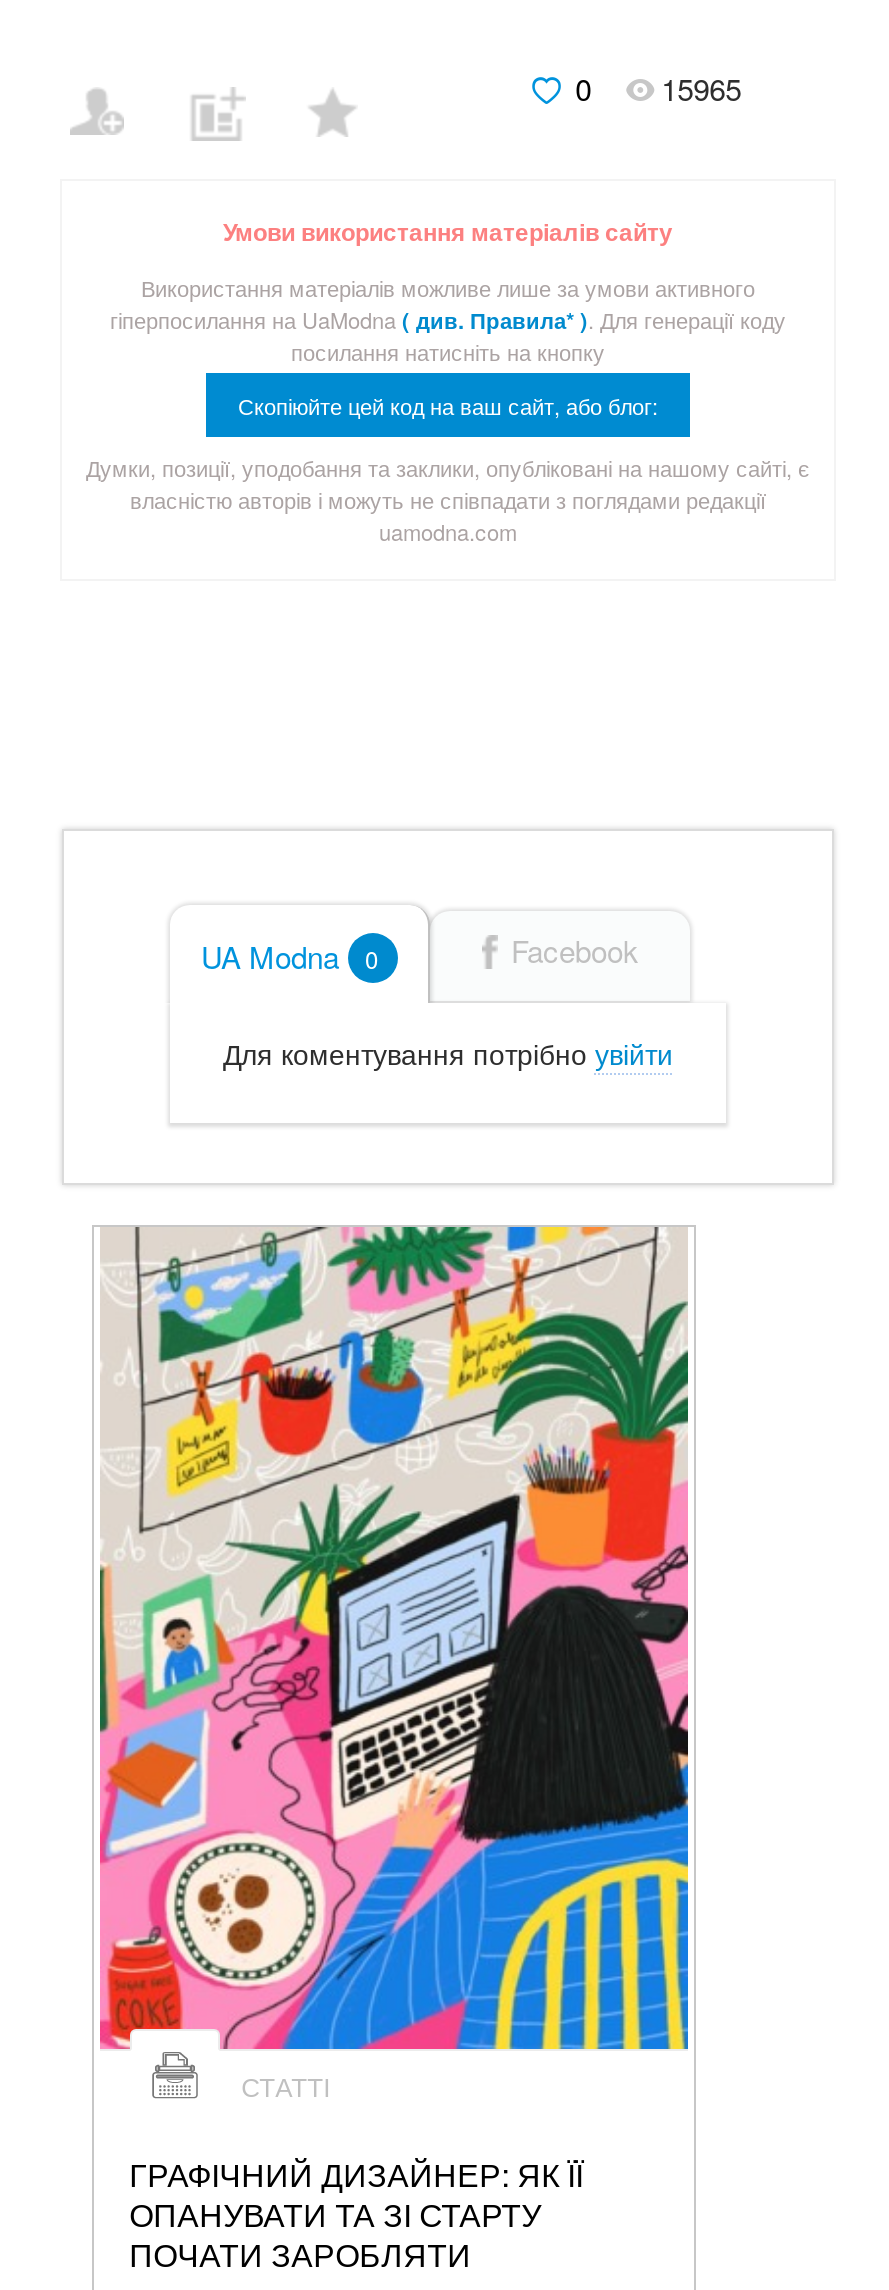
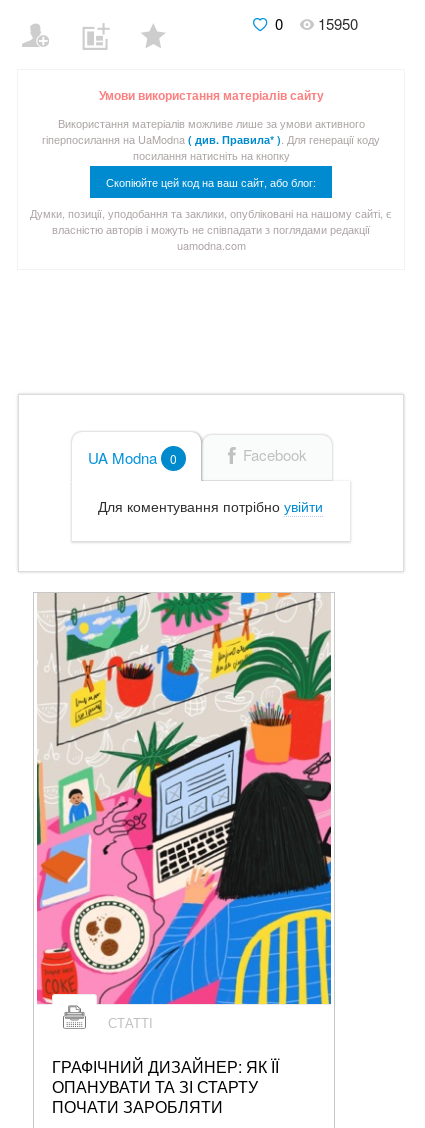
[575,67,741,109] 0 15965 -> [275,13,358,34] 0 15950

